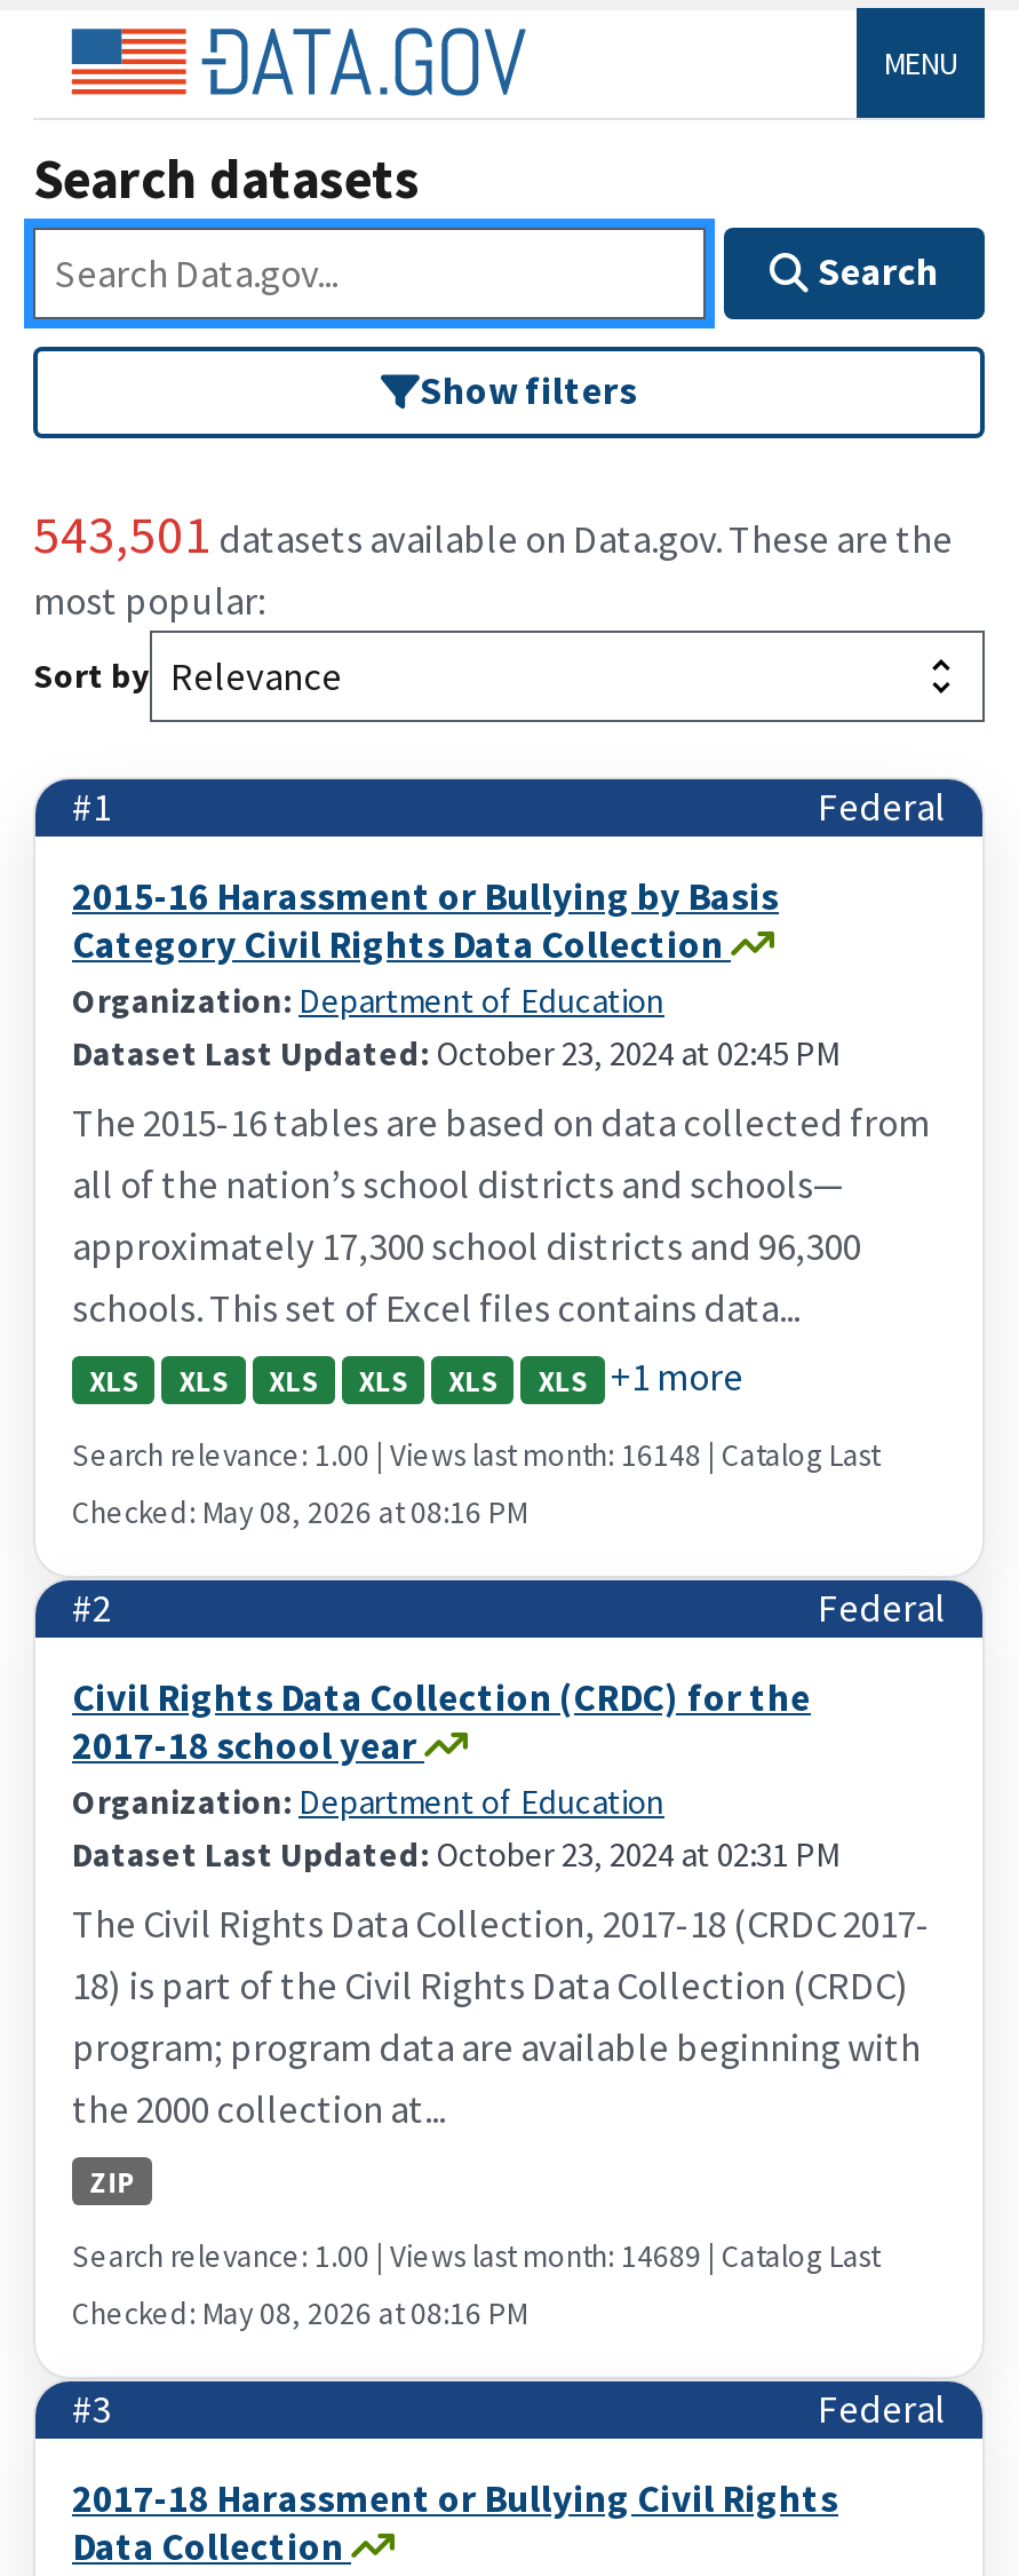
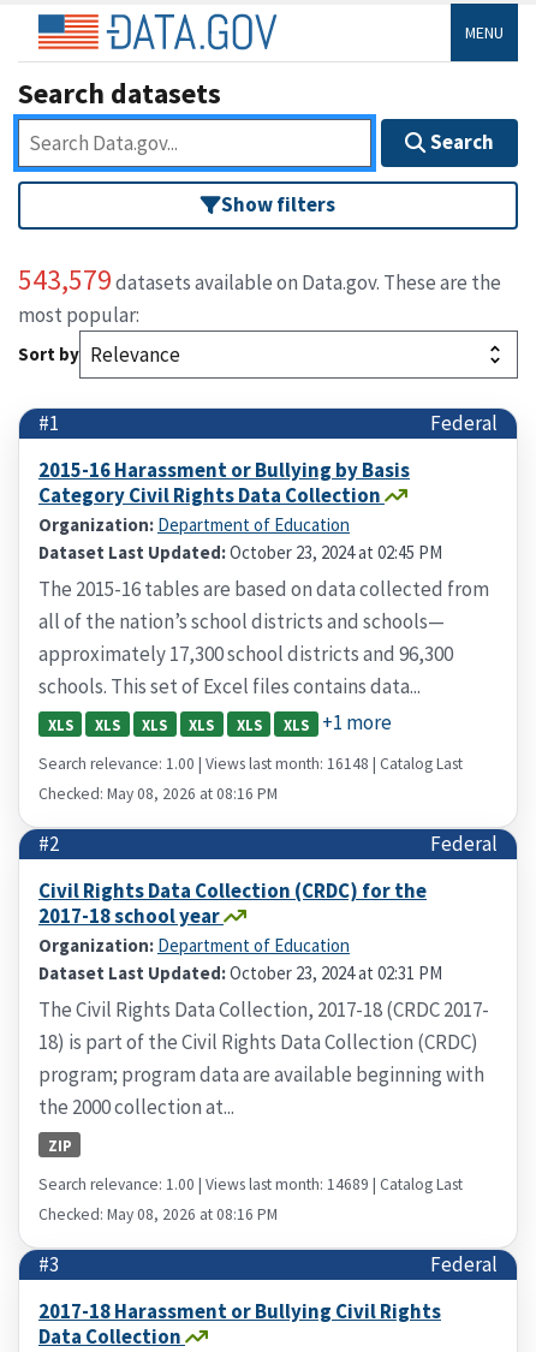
[33,500,953,566] 543,501 datasets available on Data.gov. These are the -> [18,262,501,297] 543,579 datasets available on Data.gov. These are the

